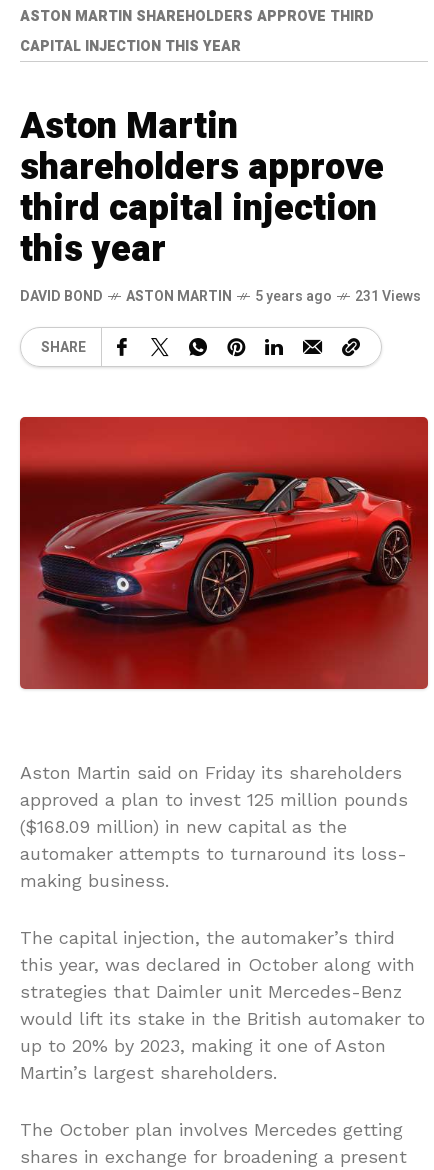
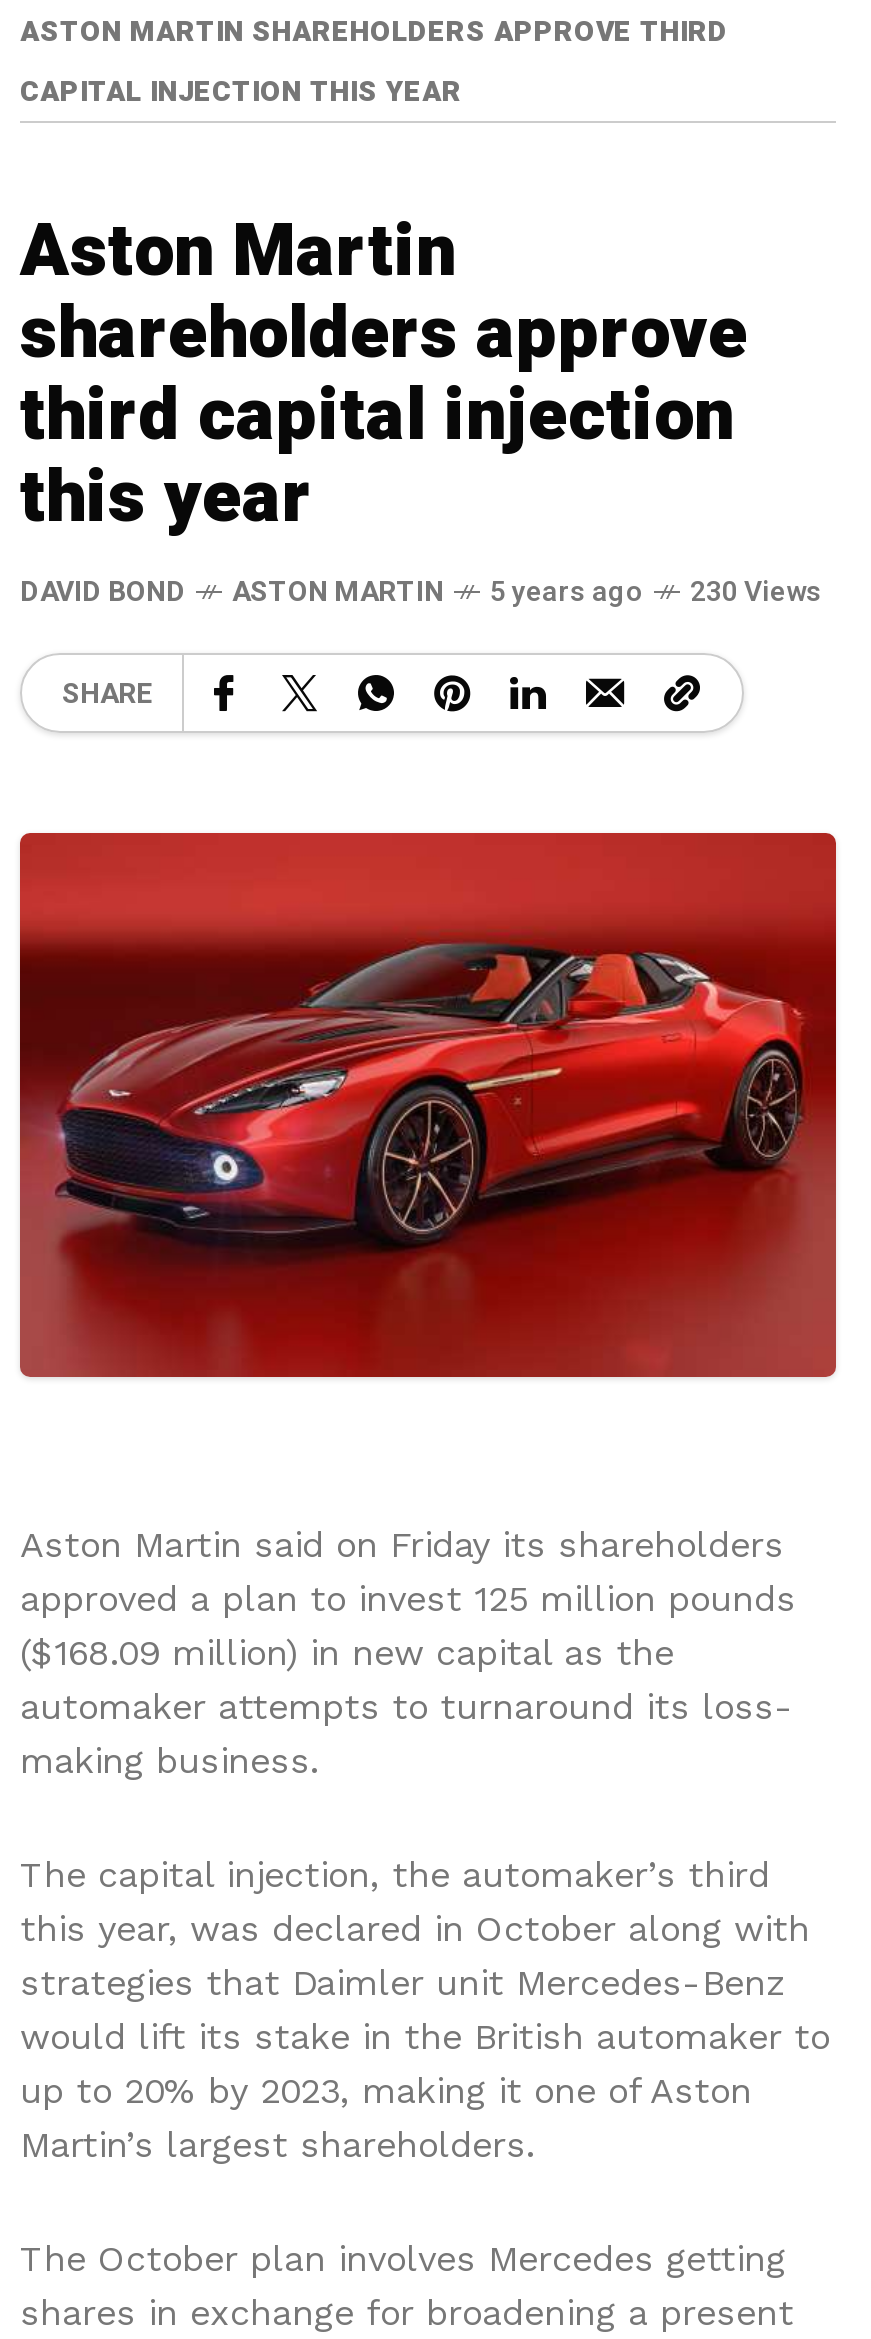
[20,286,421,307] DAVID BOND ASTON MARTIN 5 years ago 231 Views -> [20,572,822,614] DAVID BOND ASTON MARTIN 5 years ago 230 Views

